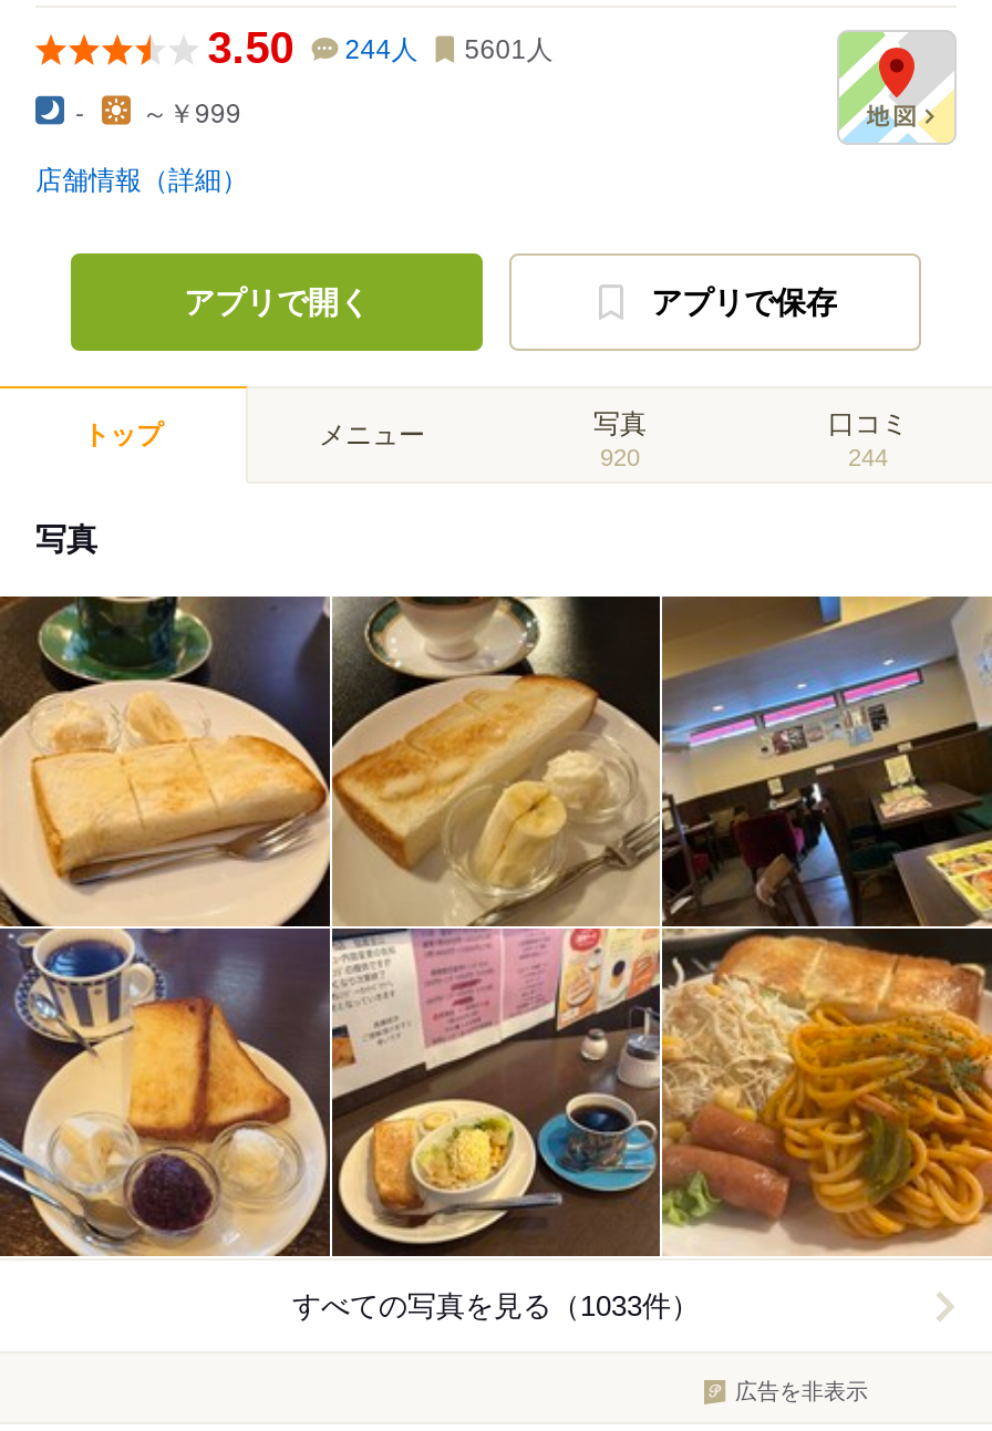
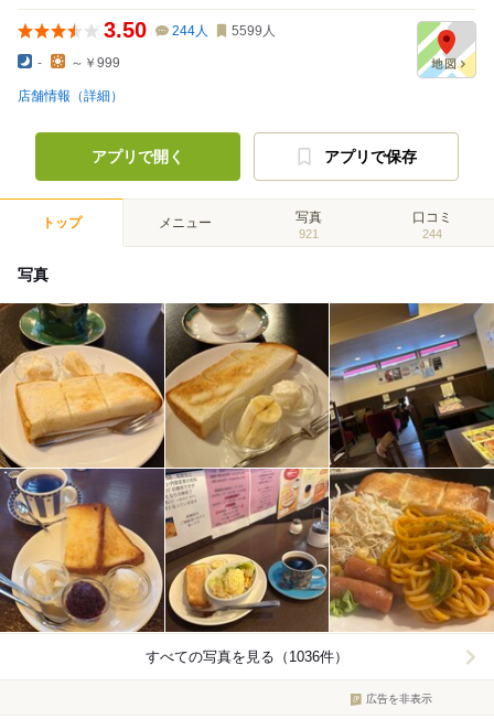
[208,23,553,72] 3.50 244人 5601人 -> [103,18,275,42] 3.50 244人 5599人
[600,444,640,470] 920 -> [299,227,319,240] 921
[292,1290,700,1323] すべての写真を見る（1033件） -> [146,649,348,665] すべての写真を見る（1036件）

